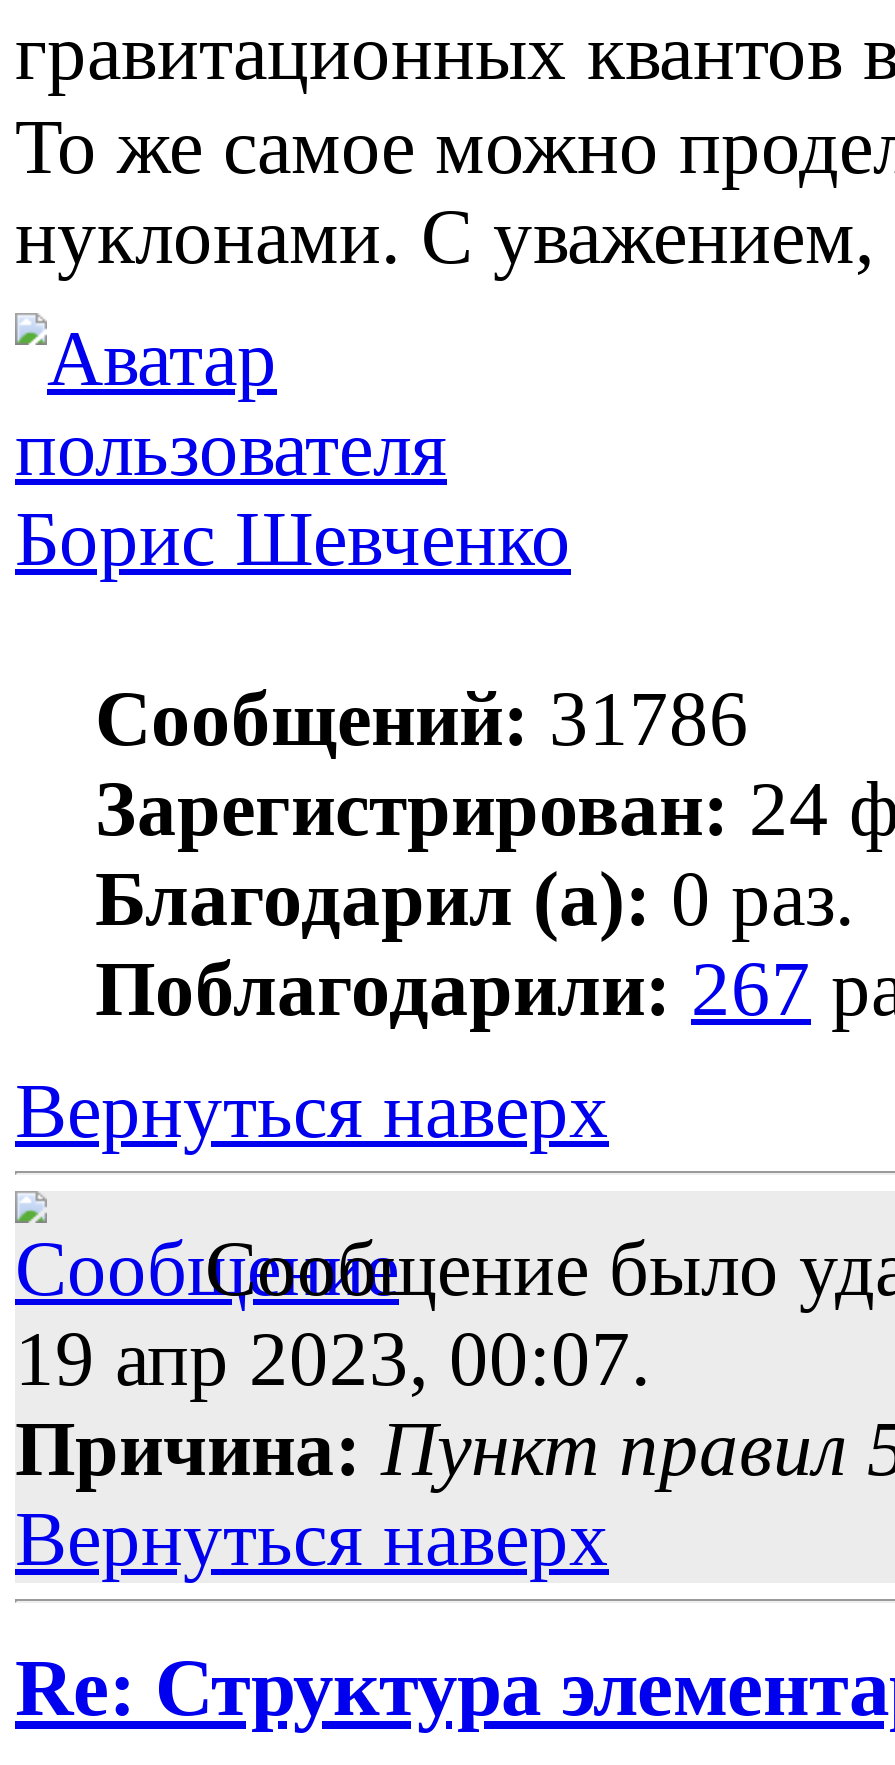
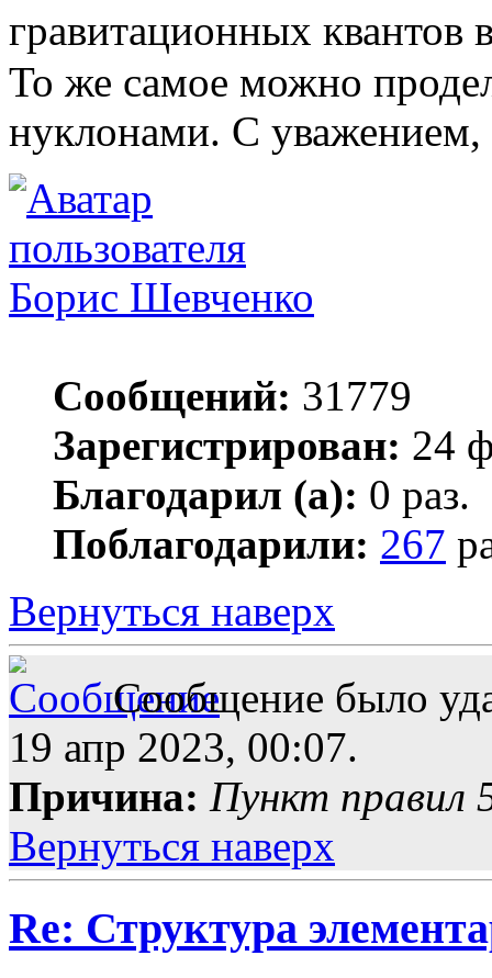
[95,676,749,762] Сообщений: 31786 -> [53,372,412,420] Сообщений: 31779

